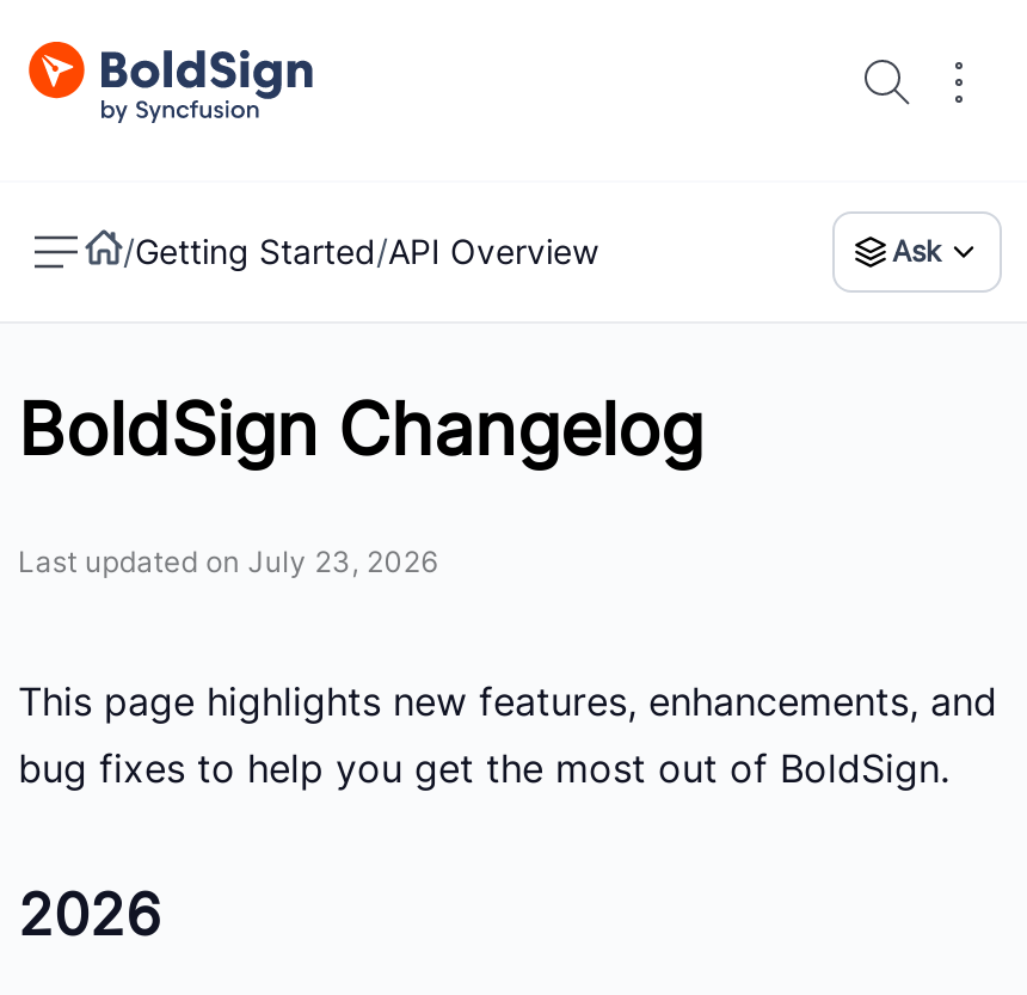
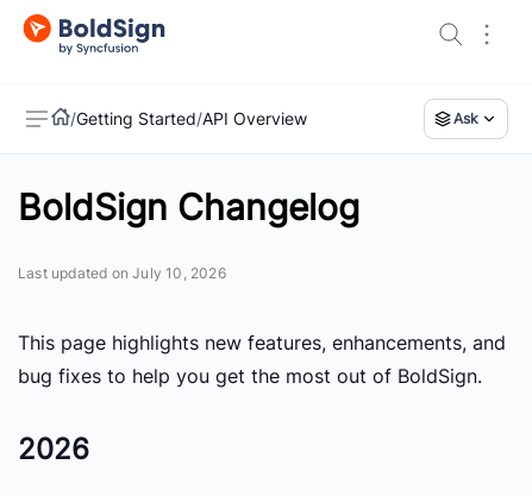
[18,543,438,579] Last updated on July 23, 2026 -> [18,264,226,282] Last updated on July 10, 2026

